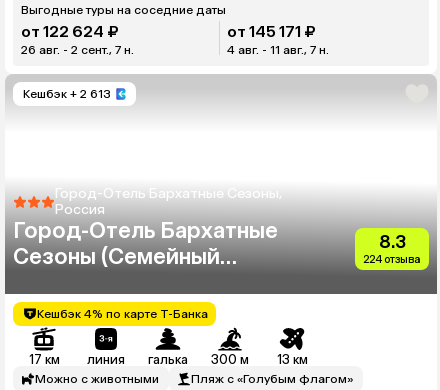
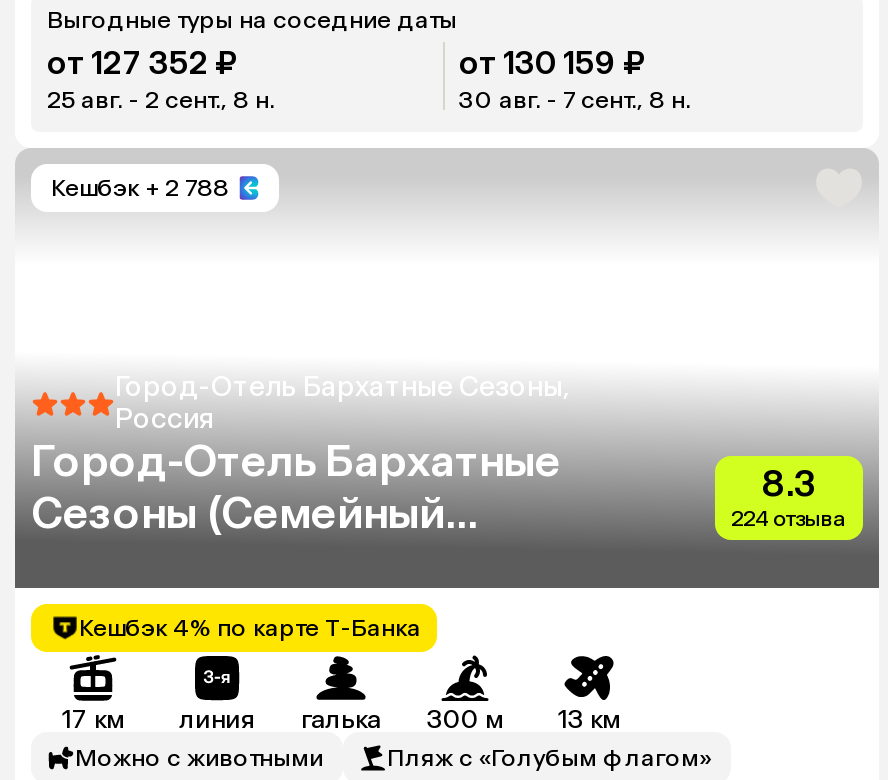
[21,22,119,41] от 122 624 ₽ -> [47,44,239,82] от 127 352 ₽
[227,22,316,41] от 145 171 ₽ -> [459,44,647,82] от 130 159 ₽
[21,43,134,57] 26 авг. - 2 сент., 7 н. -> [47,86,275,114] 25 авг. - 2 сент., 8 н.
[227,43,329,57] 4 авг. - 11 авг., 7 н. -> [459,86,691,114] 30 авг. - 7 сент., 8 н.
[23,87,111,101] Кешбэк + 2 613 -> [51,174,229,202] Кешбэк + 2 788

